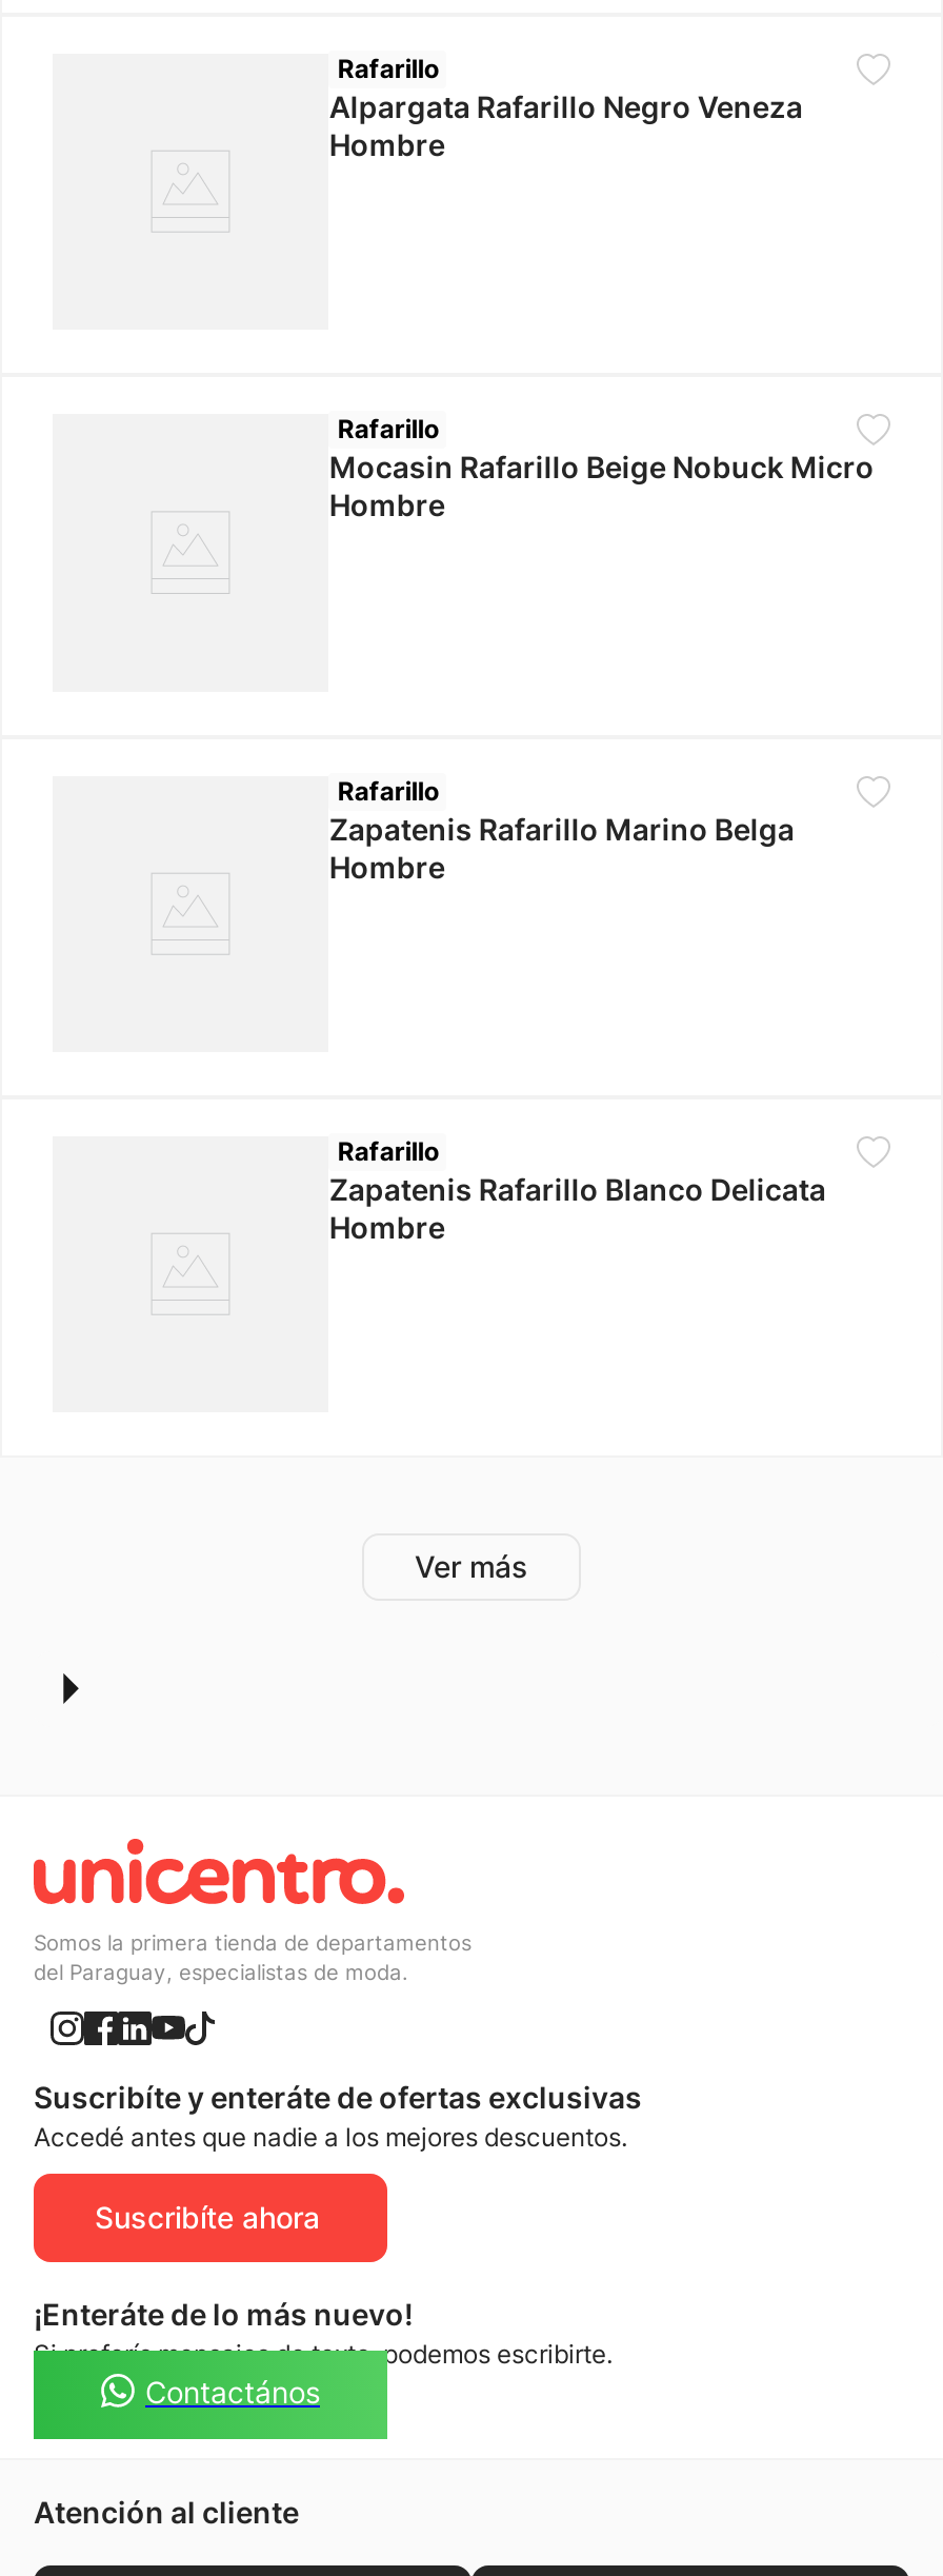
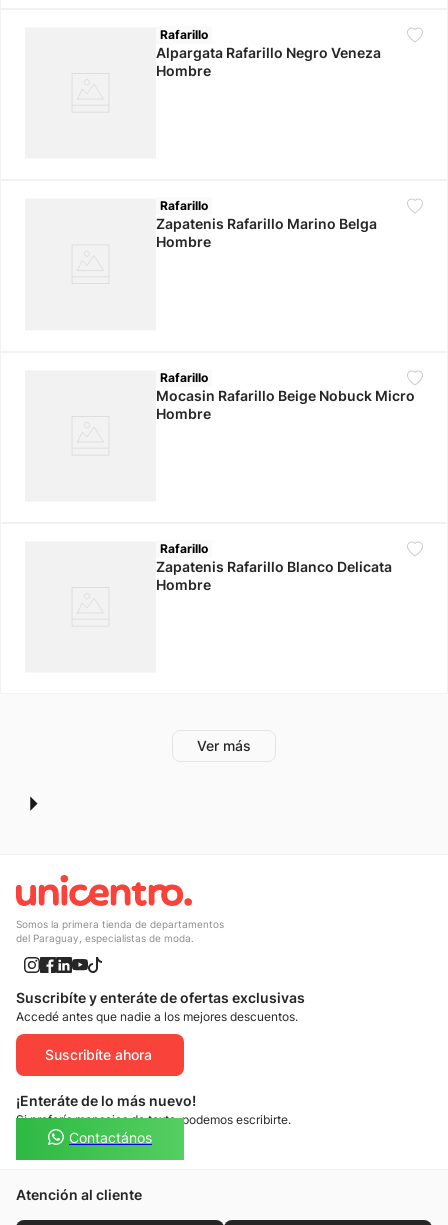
moved [329,449,874,485] -> [156,387,415,404]: Mocasin Rafarillo Beige Nobuck Micro
moved [329,810,794,846] -> [156,215,377,232]: Zapatenis Rafarillo Marino Belga

